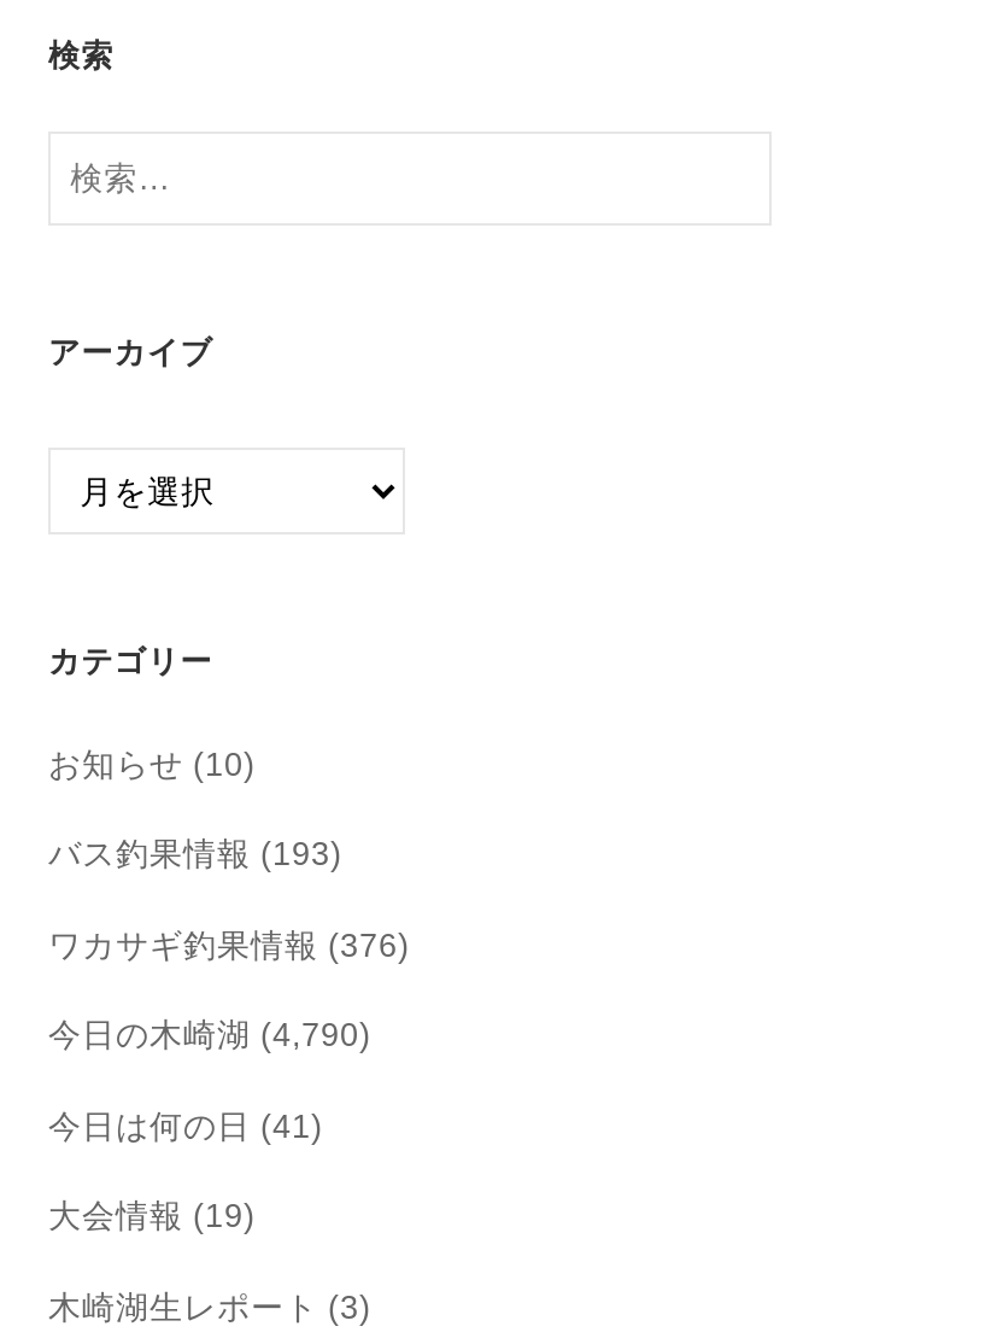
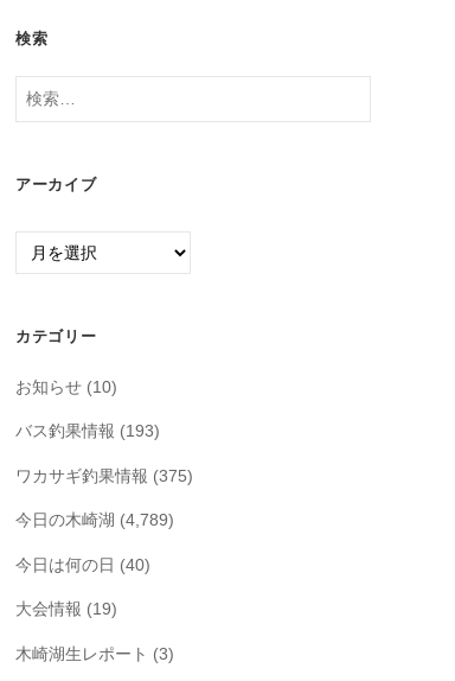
[48,927,410,964] ワカサギ釣果情報(376) -> [15,467,193,485] ワカサギ釣果情報(375)
[48,1018,371,1054] 今日の木崎湖(4,790) -> [15,512,174,529] 今日の木崎湖(4,789)
[48,1108,323,1144] 今日は何の日(41) -> [15,556,150,574] 今日は何の日(40)

